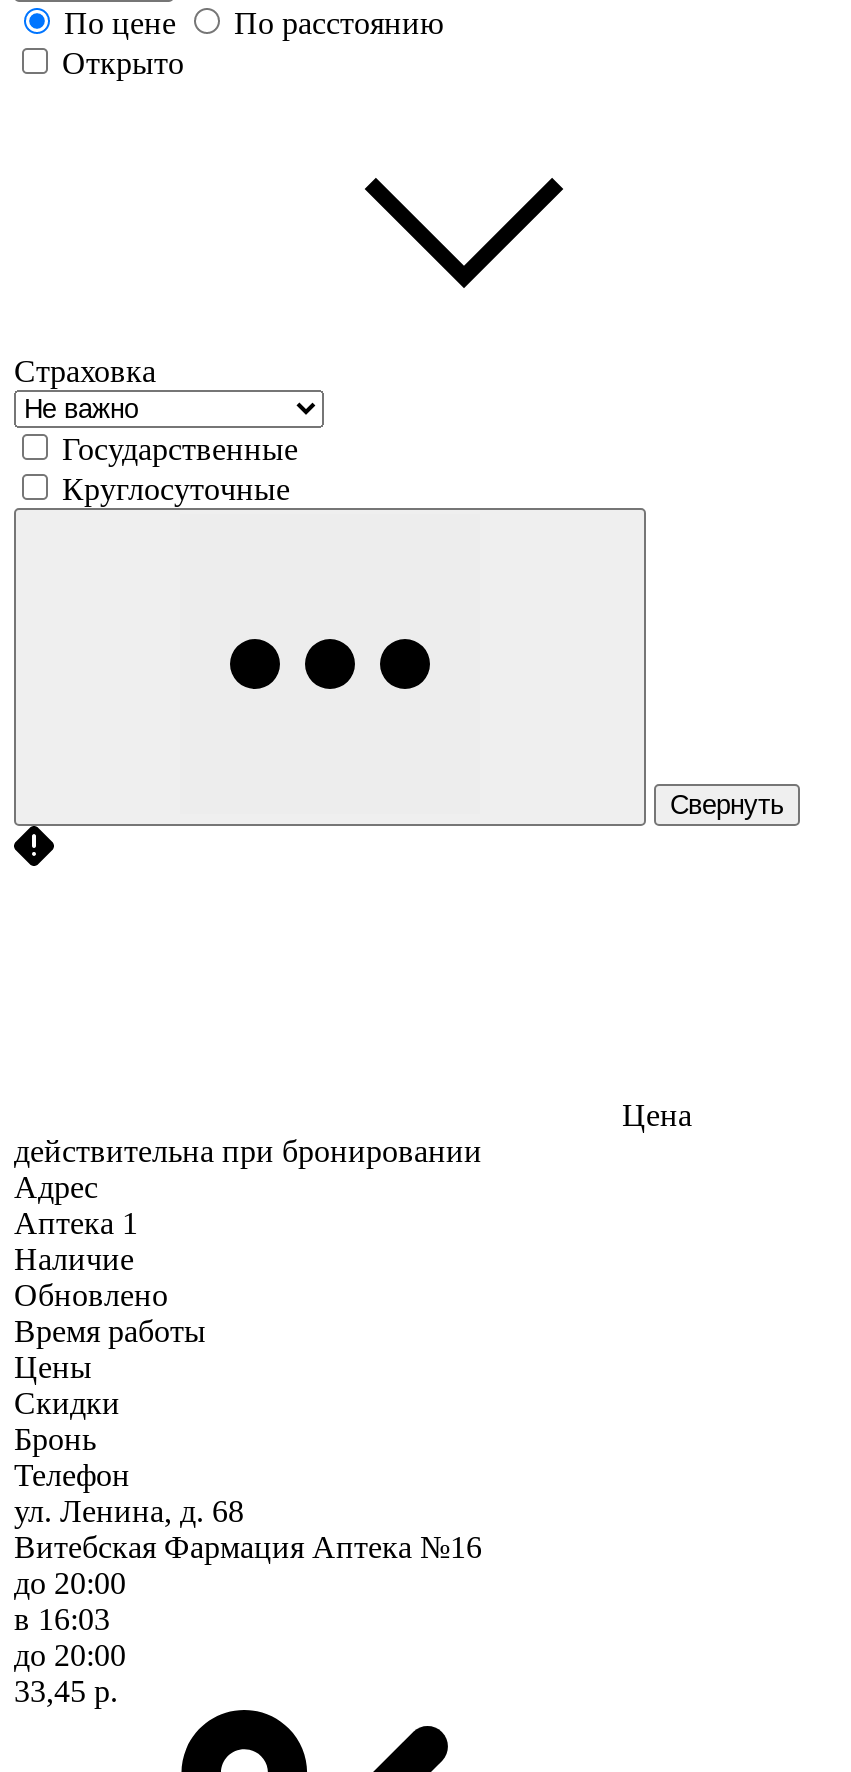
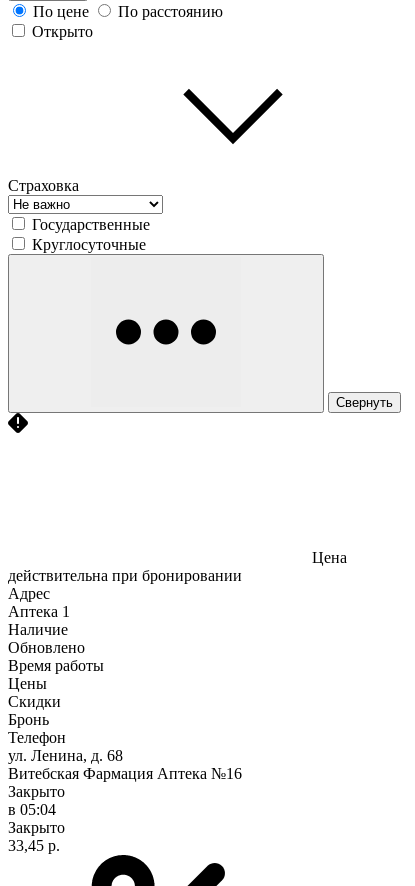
[14,1566,126,1672] до 20:00 | в 16:03 | до 20:00 -> [8,783,65,836] Закрыто | в 05:04 | Закрыто

